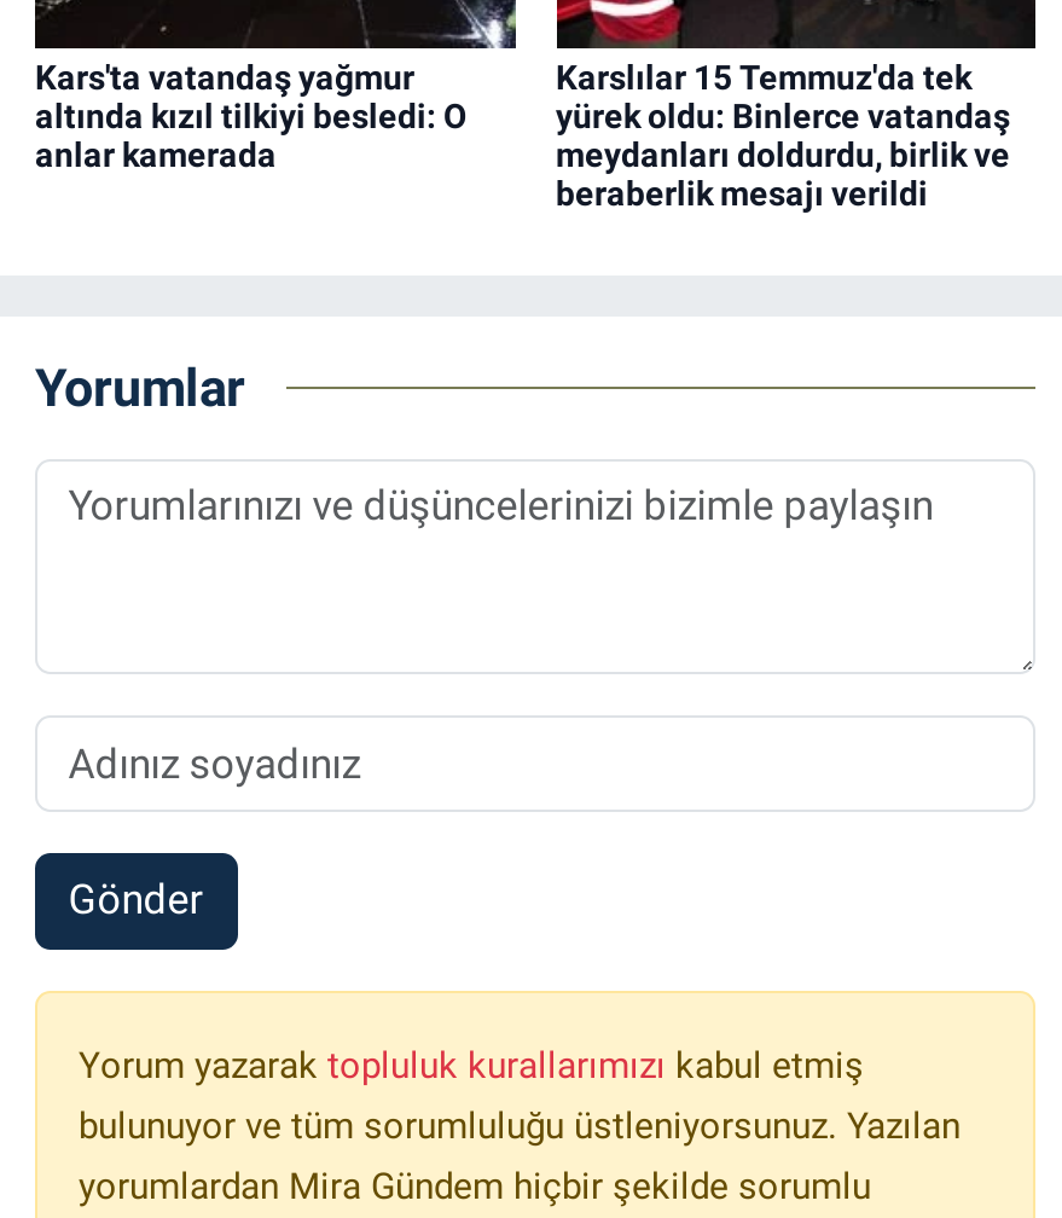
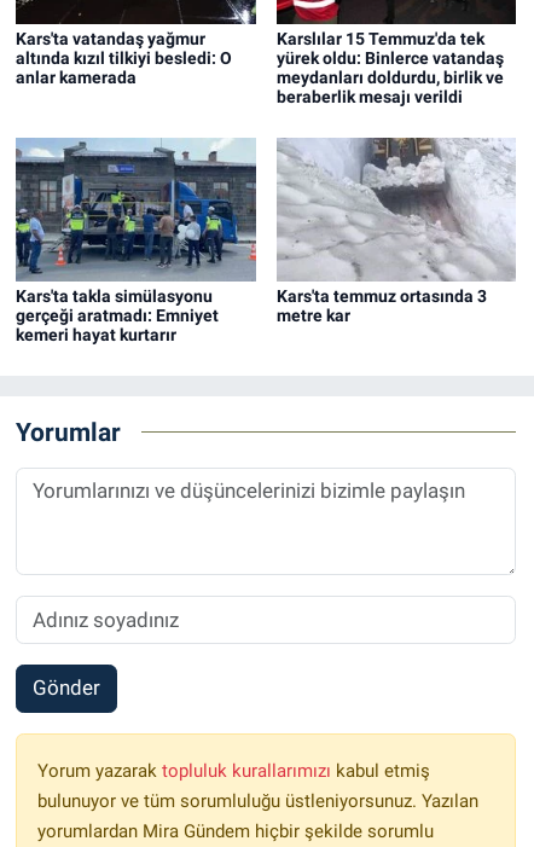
none -> [14,138,257,344] [image] | Kars'ta takla simülasyonu | gerçeği aratmadı: Emniyet | kemeri hayat kurtarır
none -> [276,137,516,325] [image] | Kars'ta temmuz ortasında 3 | metre kar

